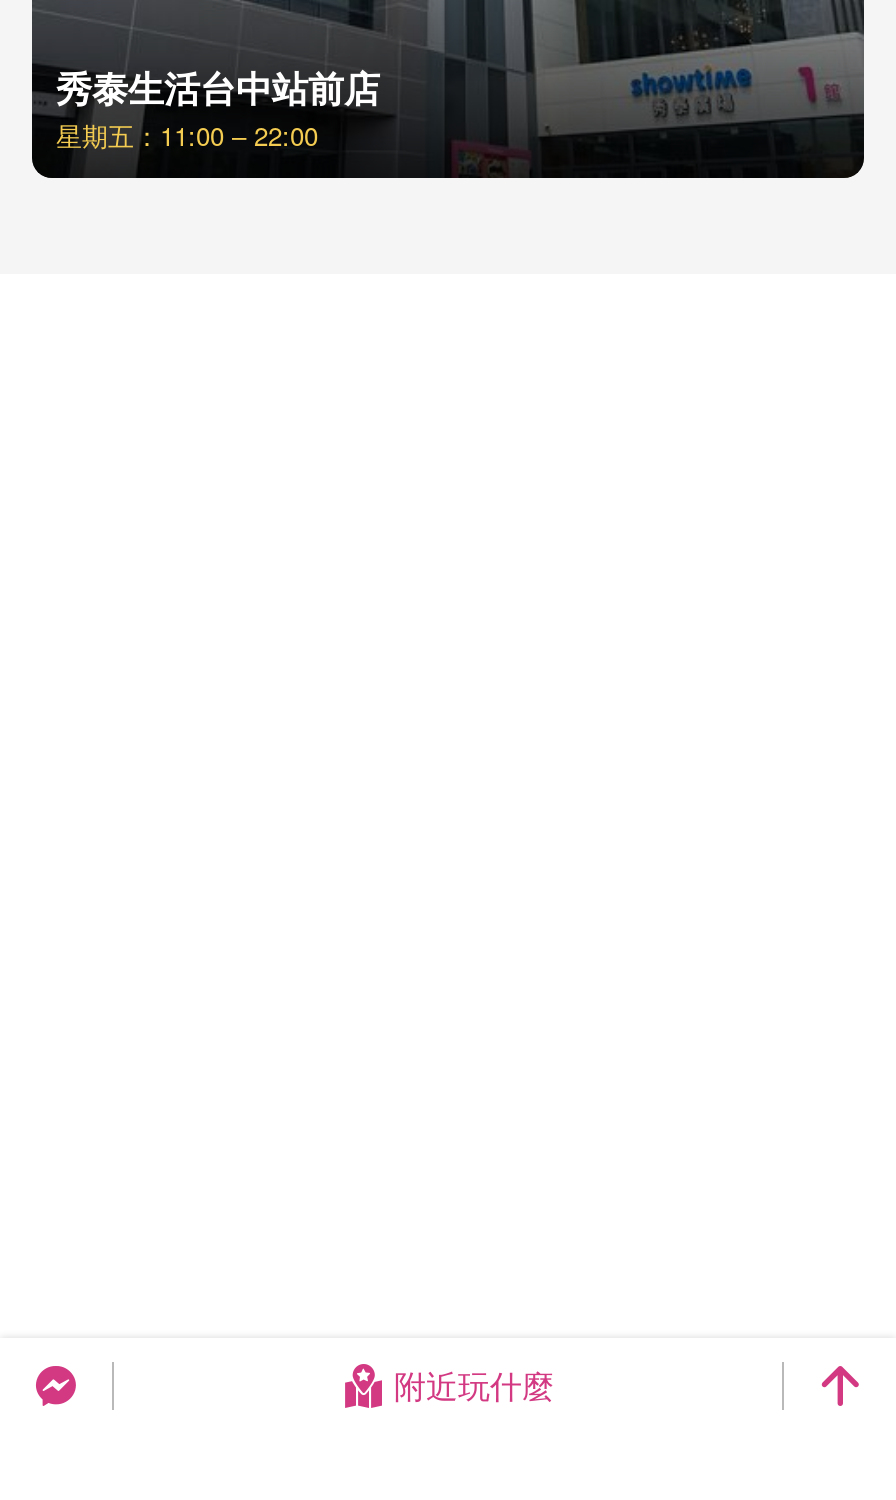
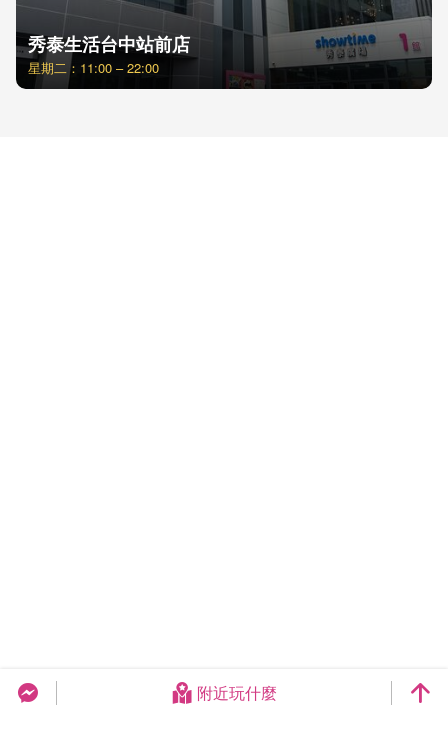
[56,116,318,154] 星期五：11:00 – 22:00 -> [28,58,159,77] 星期二：11:00 – 22:00

